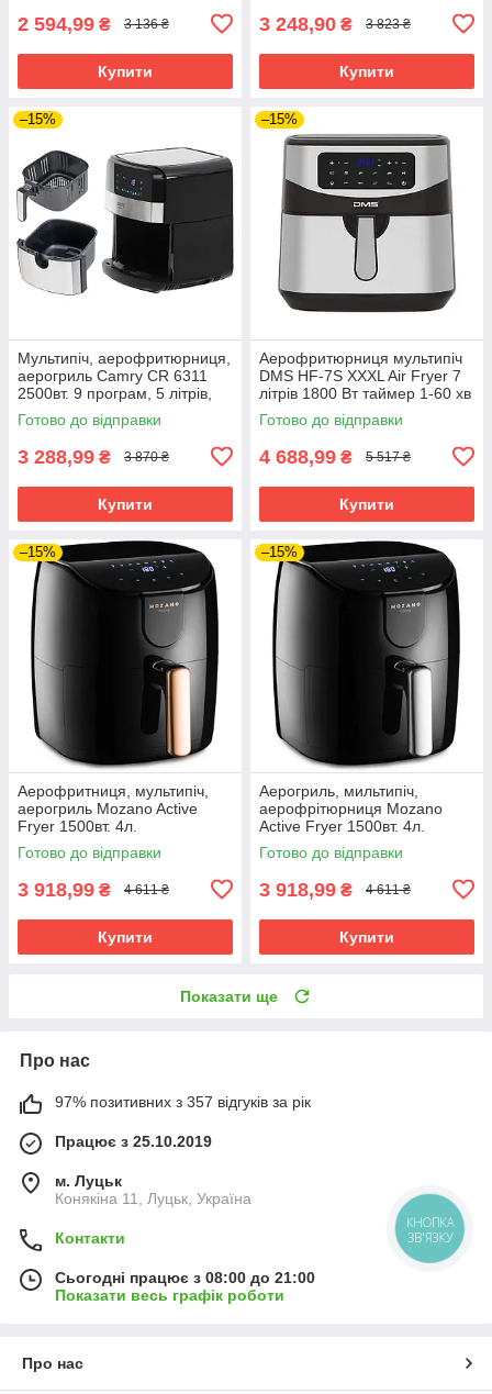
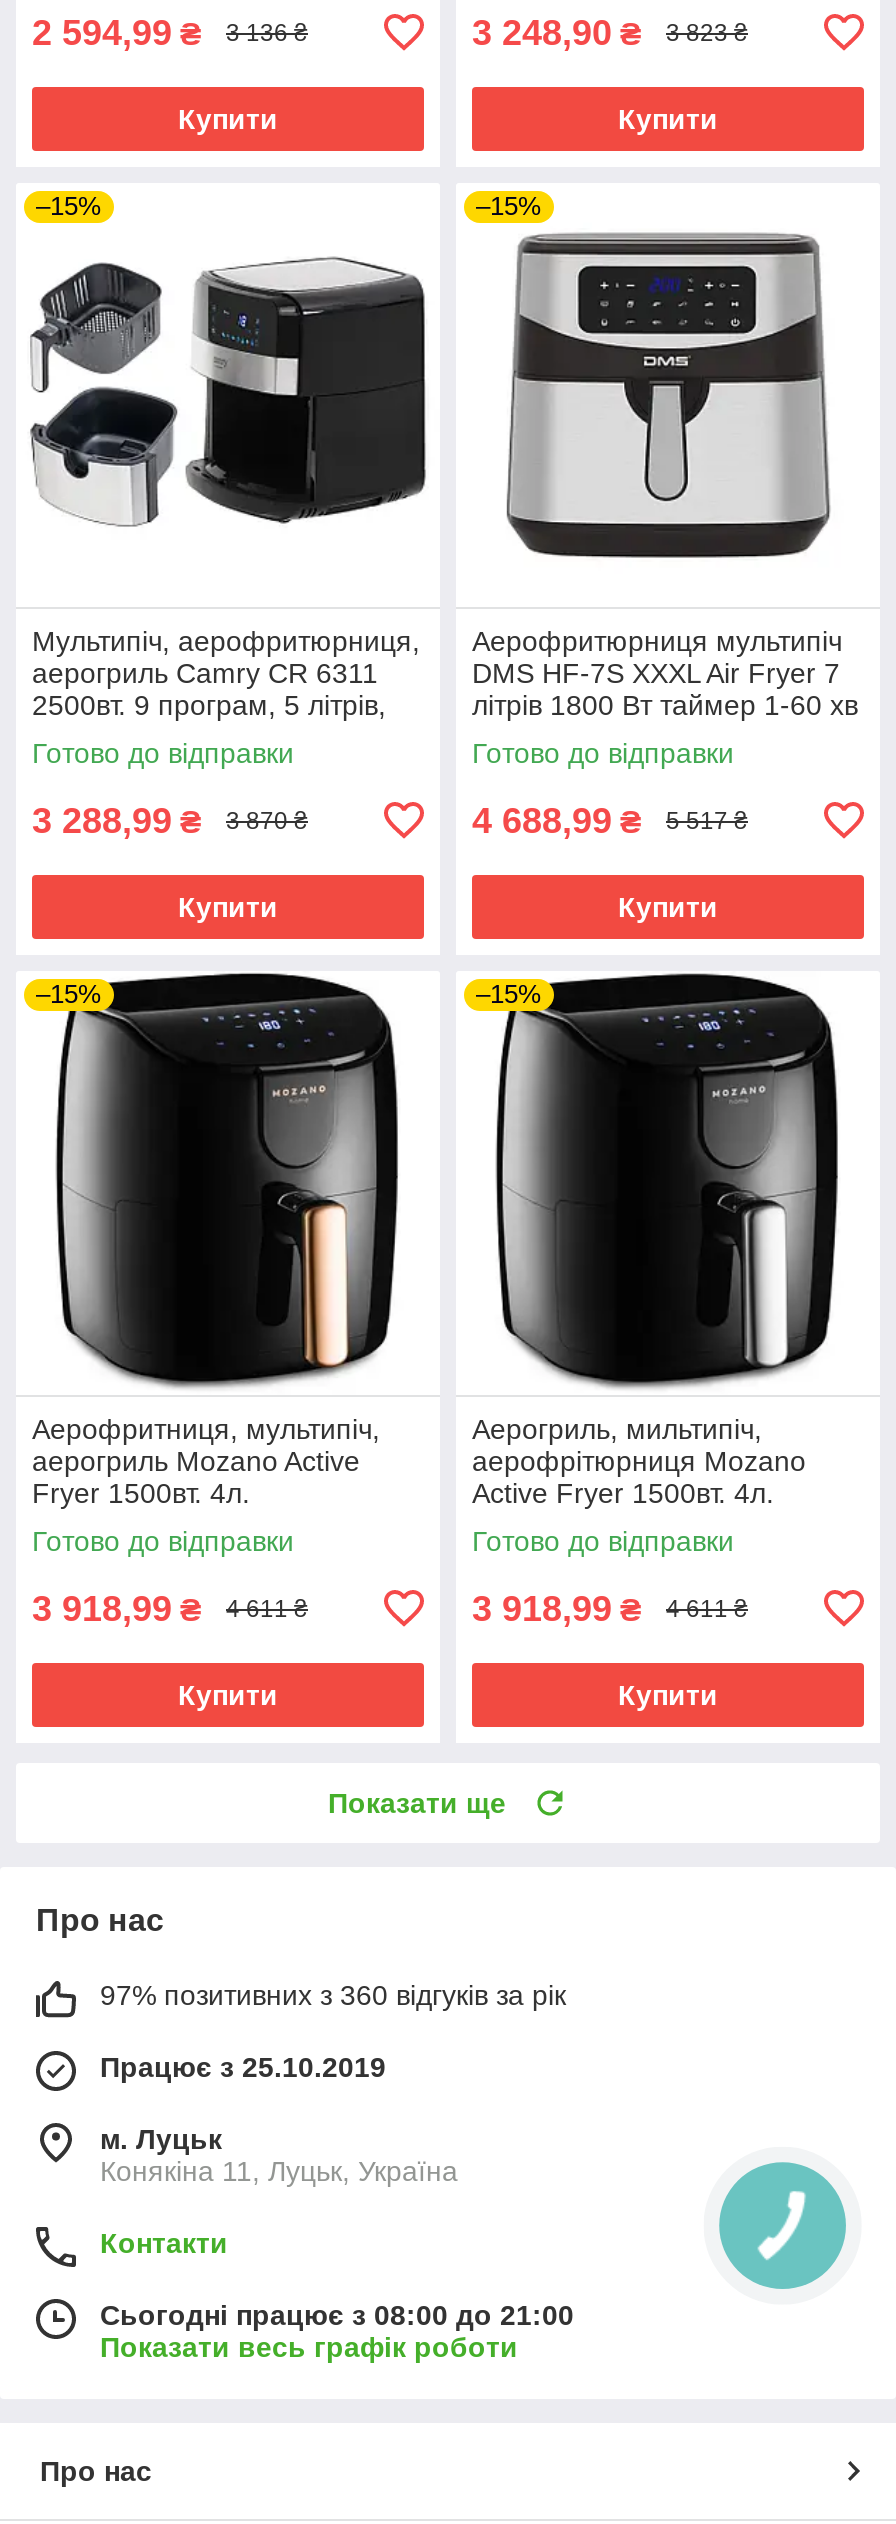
[55,1093,311,1110] 97% позитивних з 357 відгуків за рік -> [100,1979,566,2011] 97% позитивних з 360 відгуків за рік
[406,1214,454,1246] КНОПКА | ЗВ'ЯЗКУ -> none

